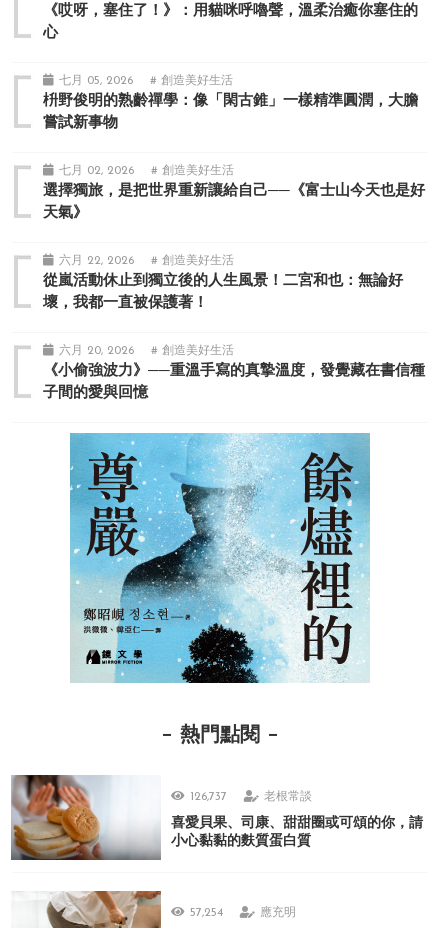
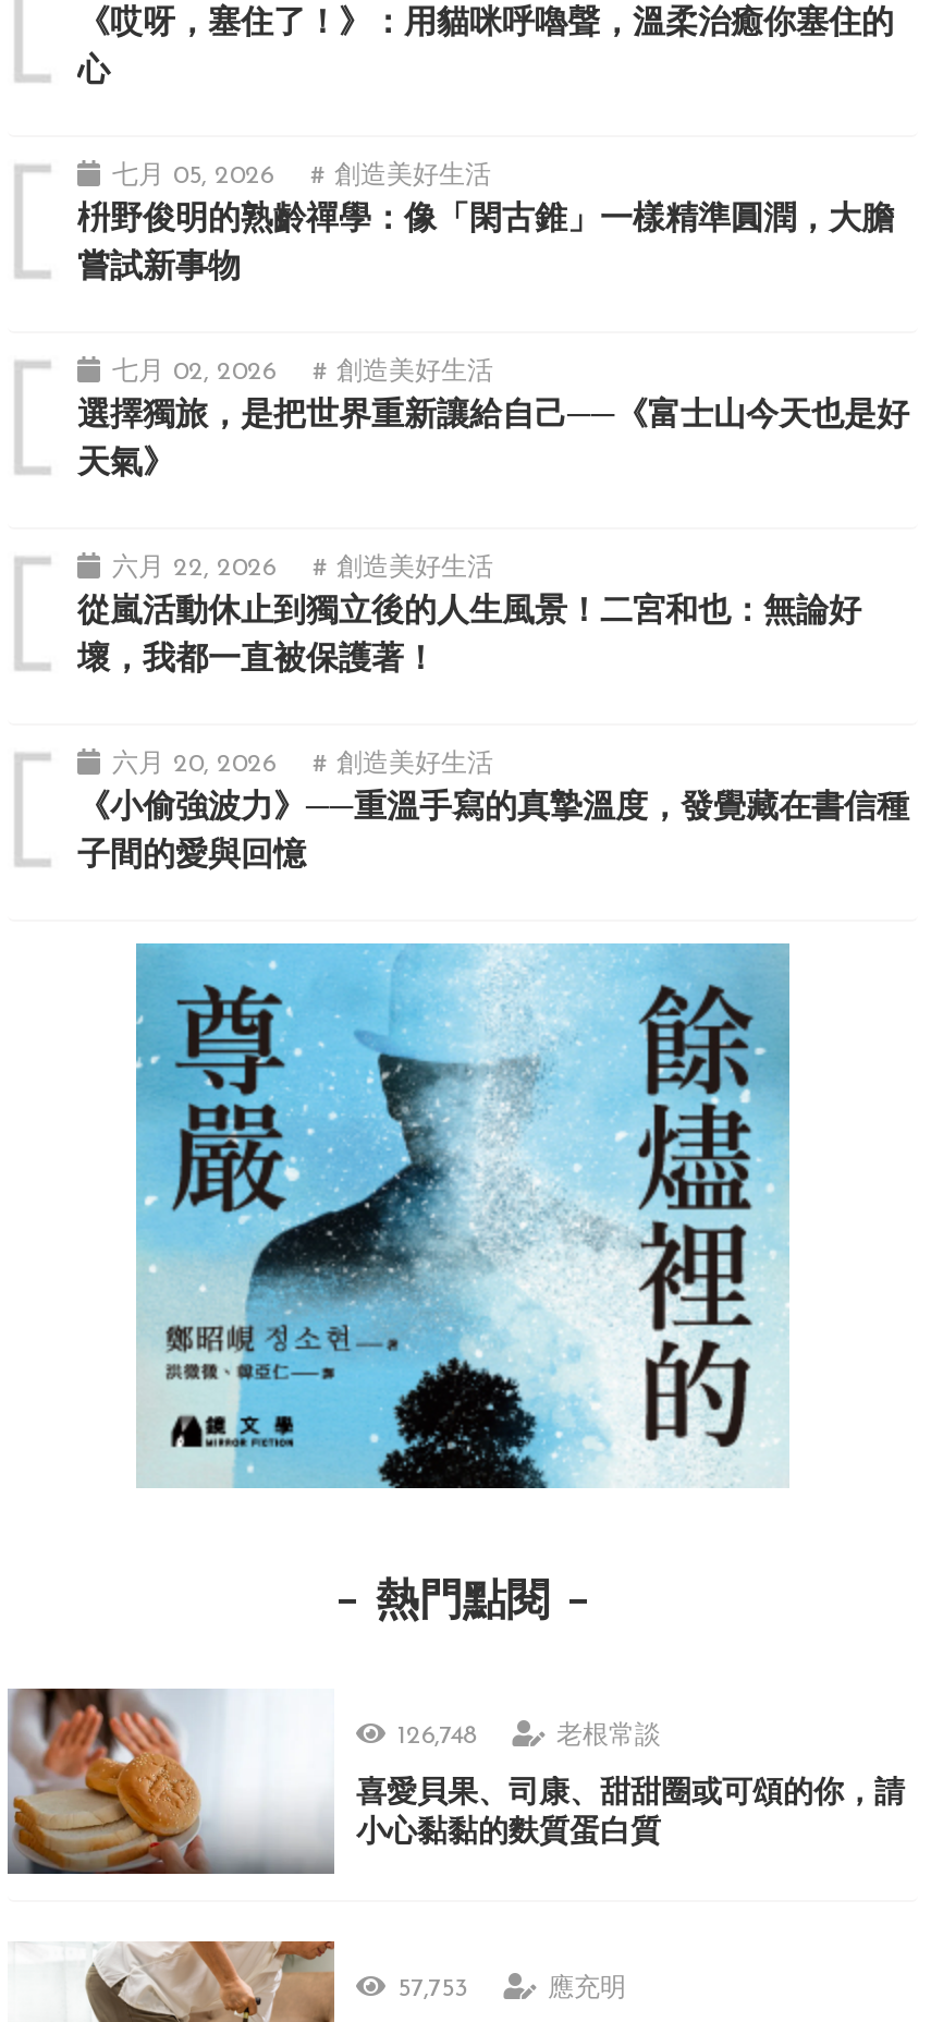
[190,791,227,803] 126,737 -> [397,1723,476,1749] 126,748
[190,907,223,919] 57,254 -> [397,1975,467,2002] 57,753

